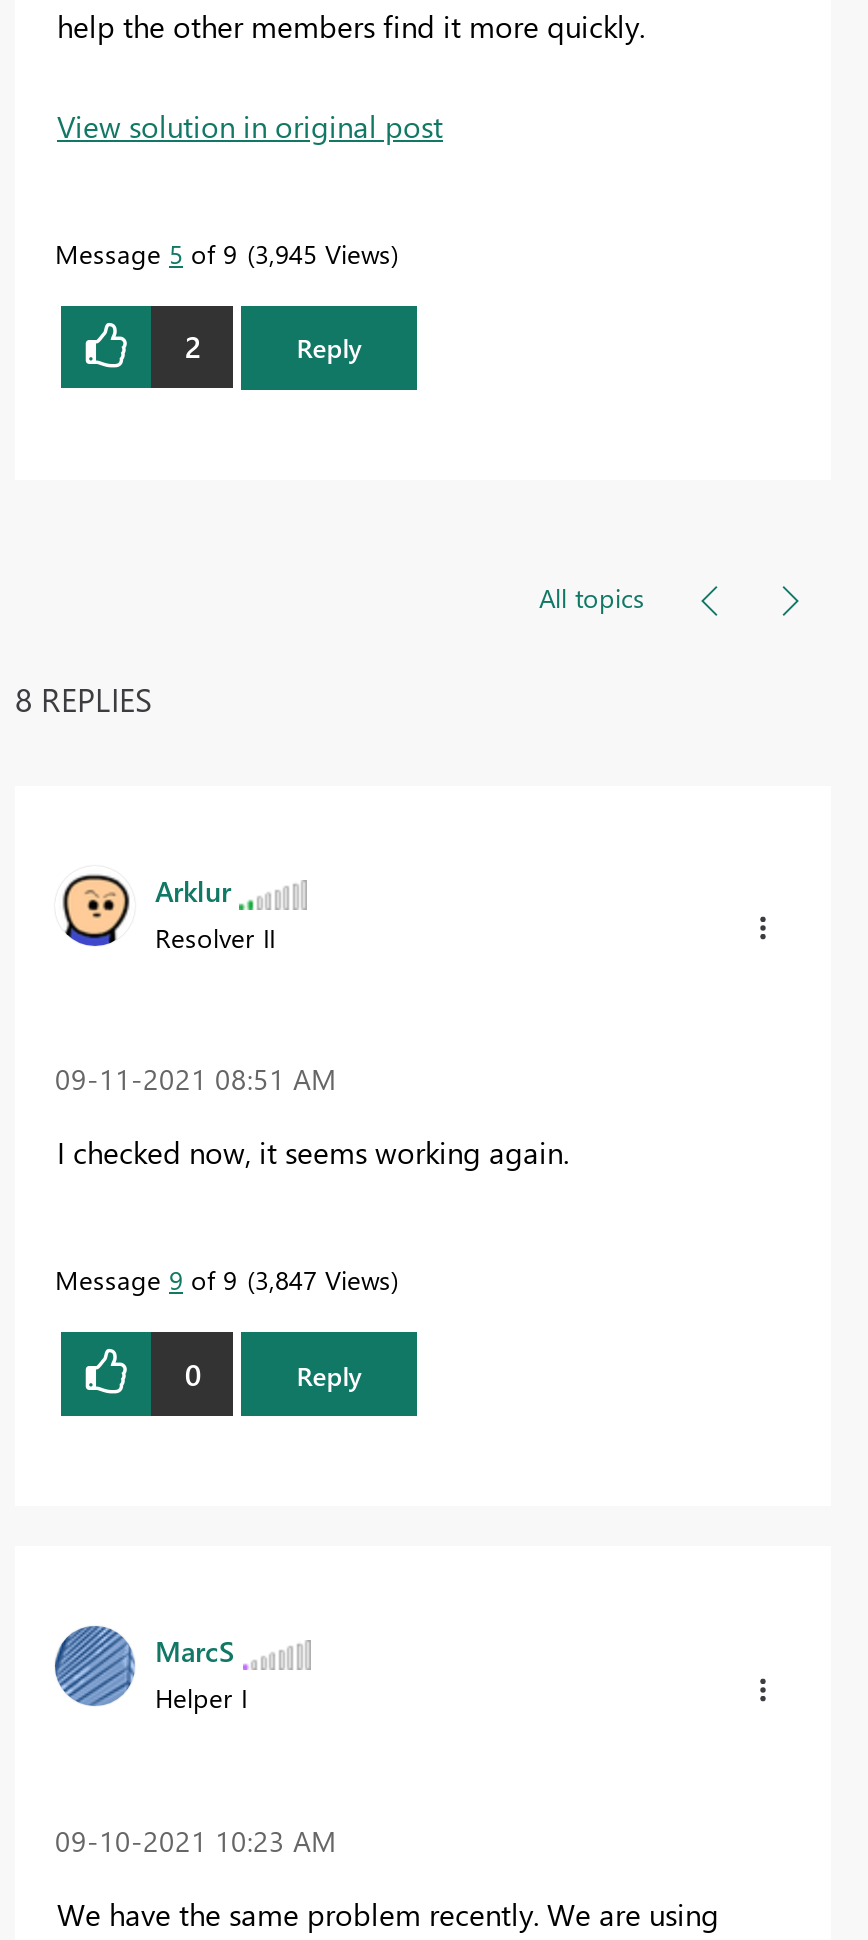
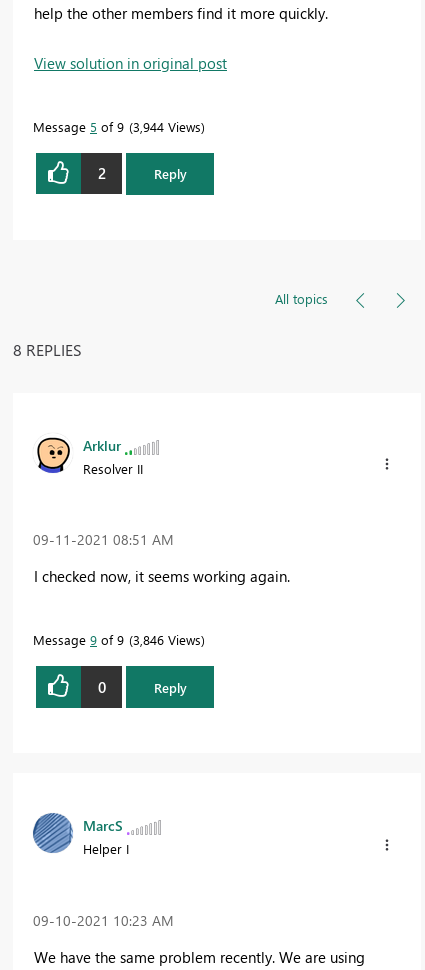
[55,236,391,270] Message 5 of 9 3,945 Views -> [33,118,201,135] Message 5 of 9 3,944 Views
[55,1263,391,1297] Message 9 of 9 3,847 Views -> [33,631,201,648] Message 9 of 9 3,846 Views

